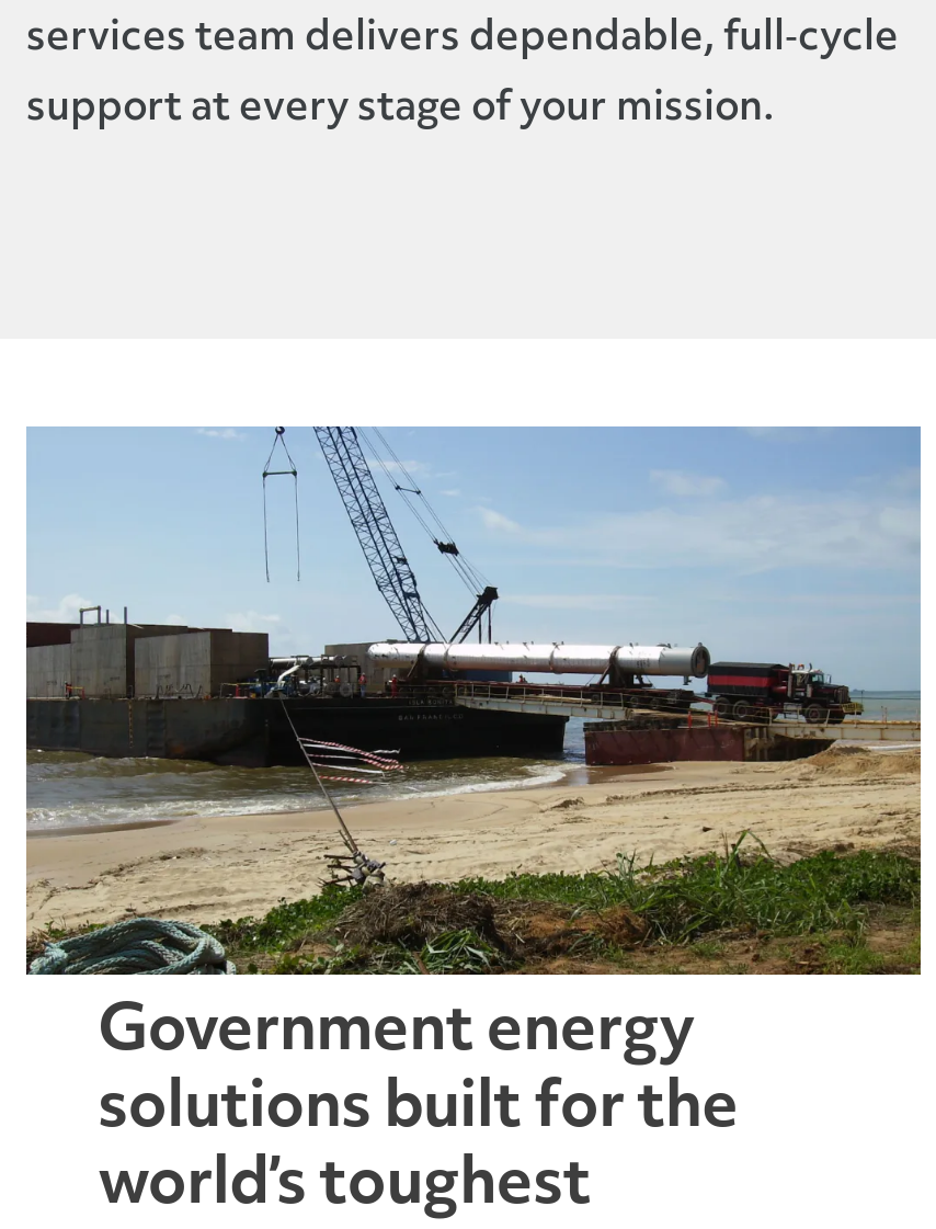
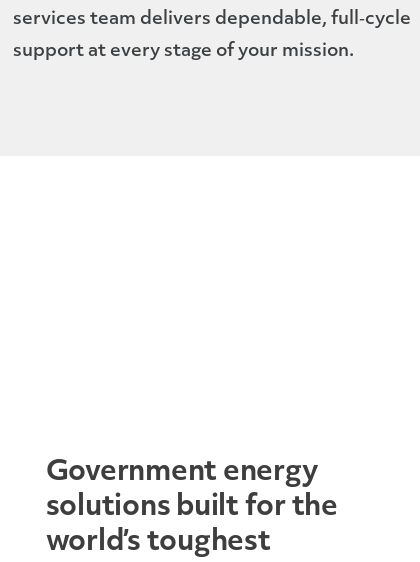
[24,424,923,977] [image] -> none

